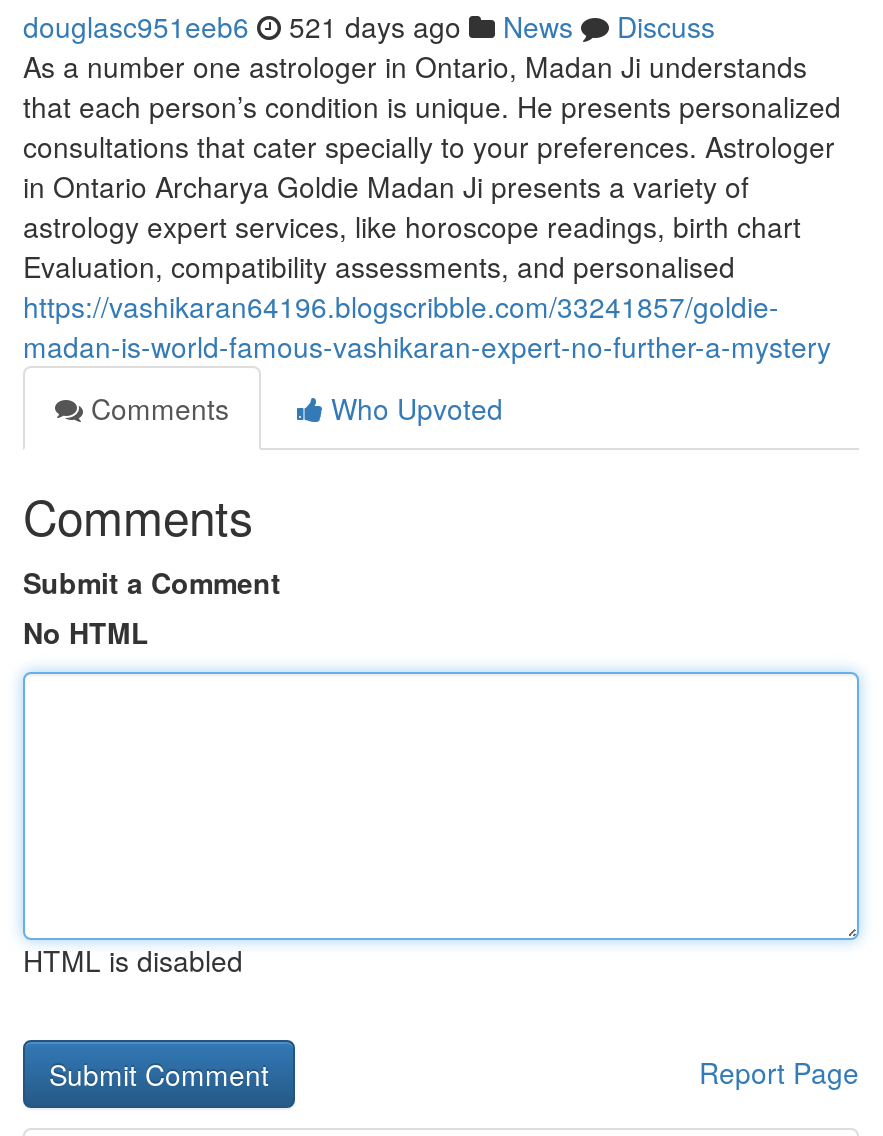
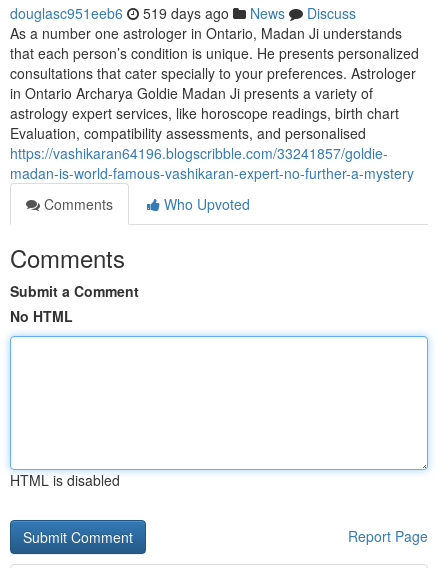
[23,6,715,46] douglasc951eeb6 521 days ago News Discuss -> [10,3,356,23] douglasc951eeb6 519 days ago News Discuss

